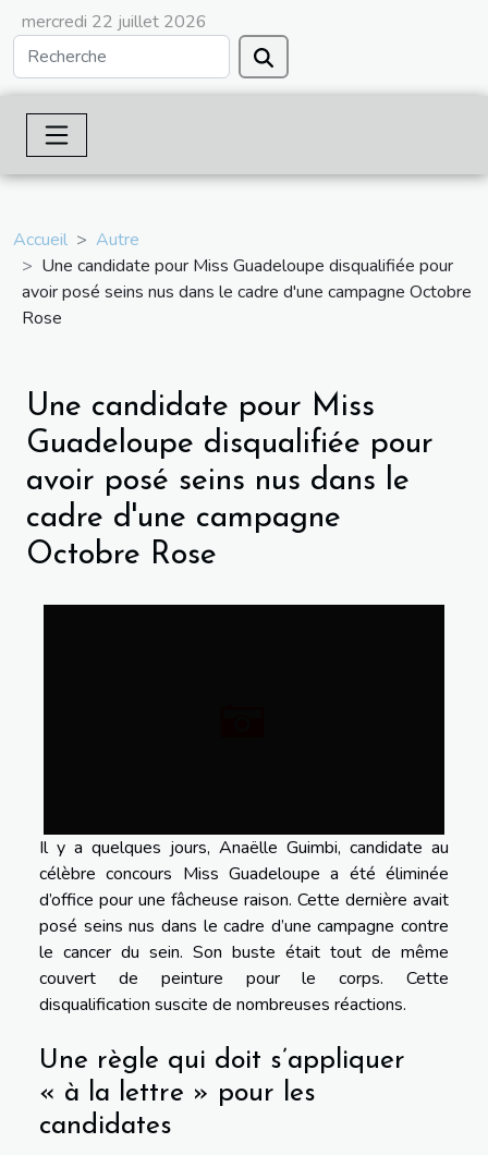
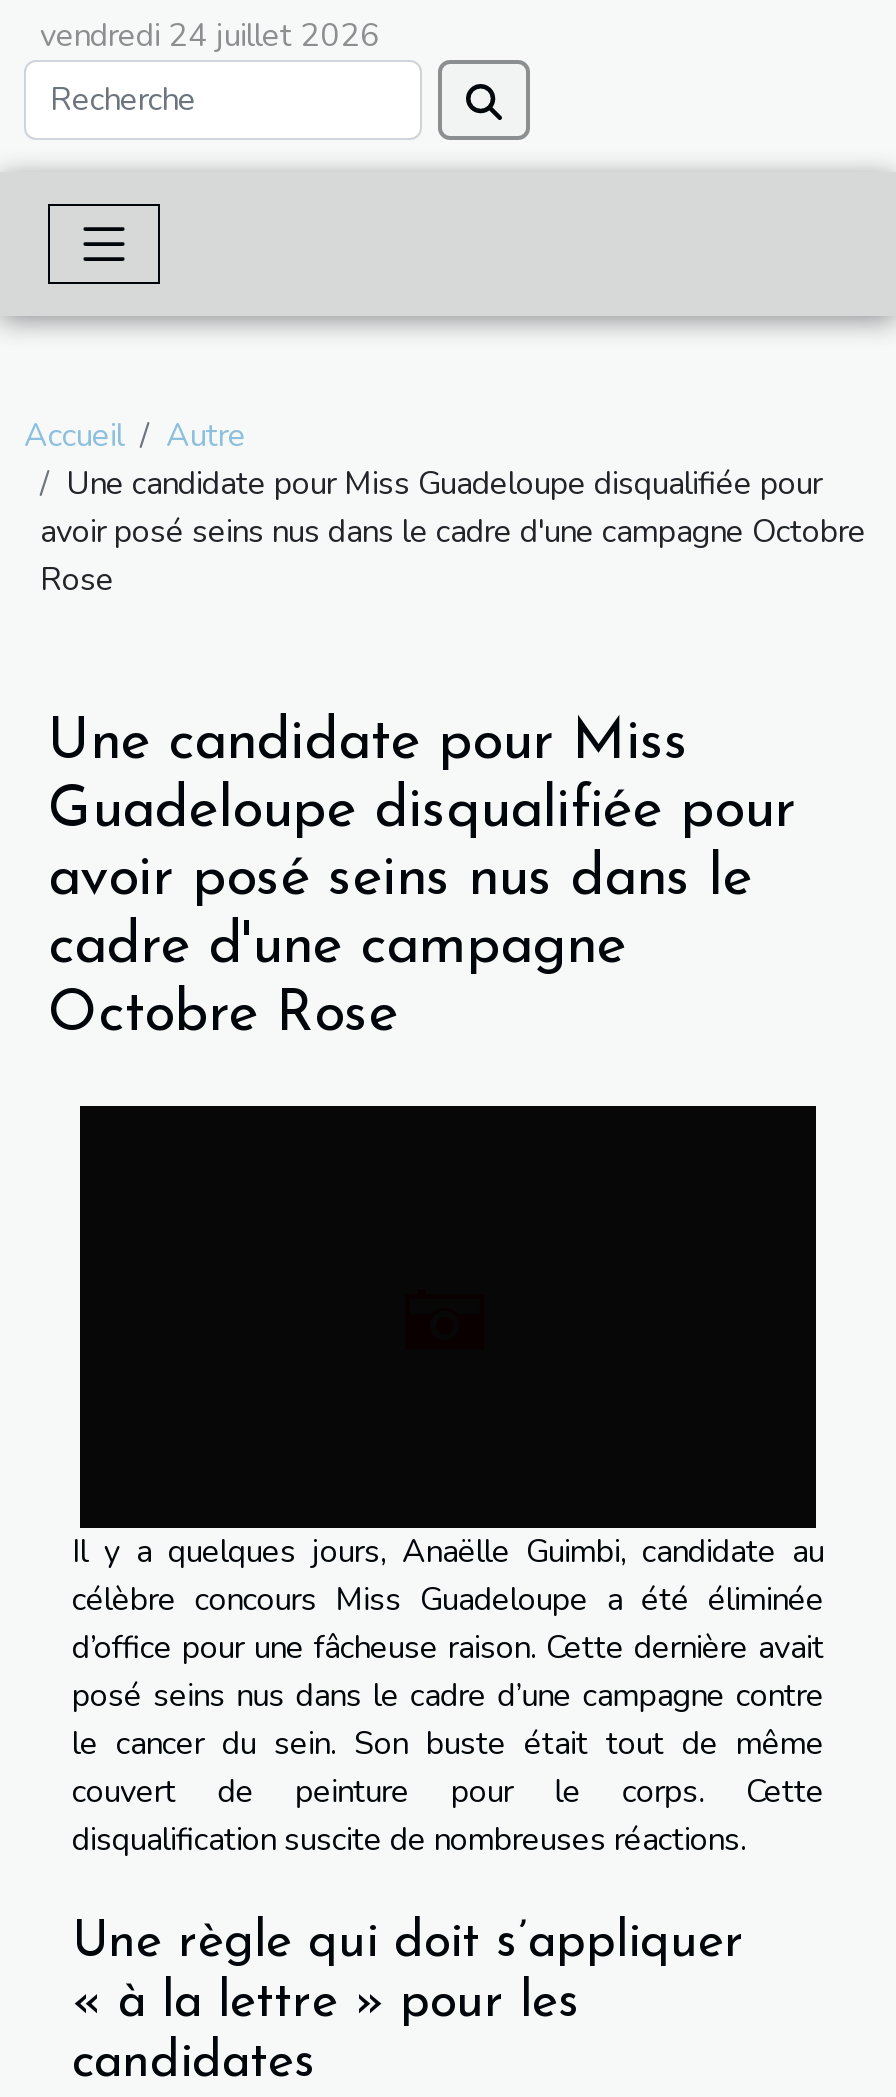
[22,10,207,34] mercredi 22 juillet 2026 -> [40,14,380,58] vendredi 24 juillet 2026

